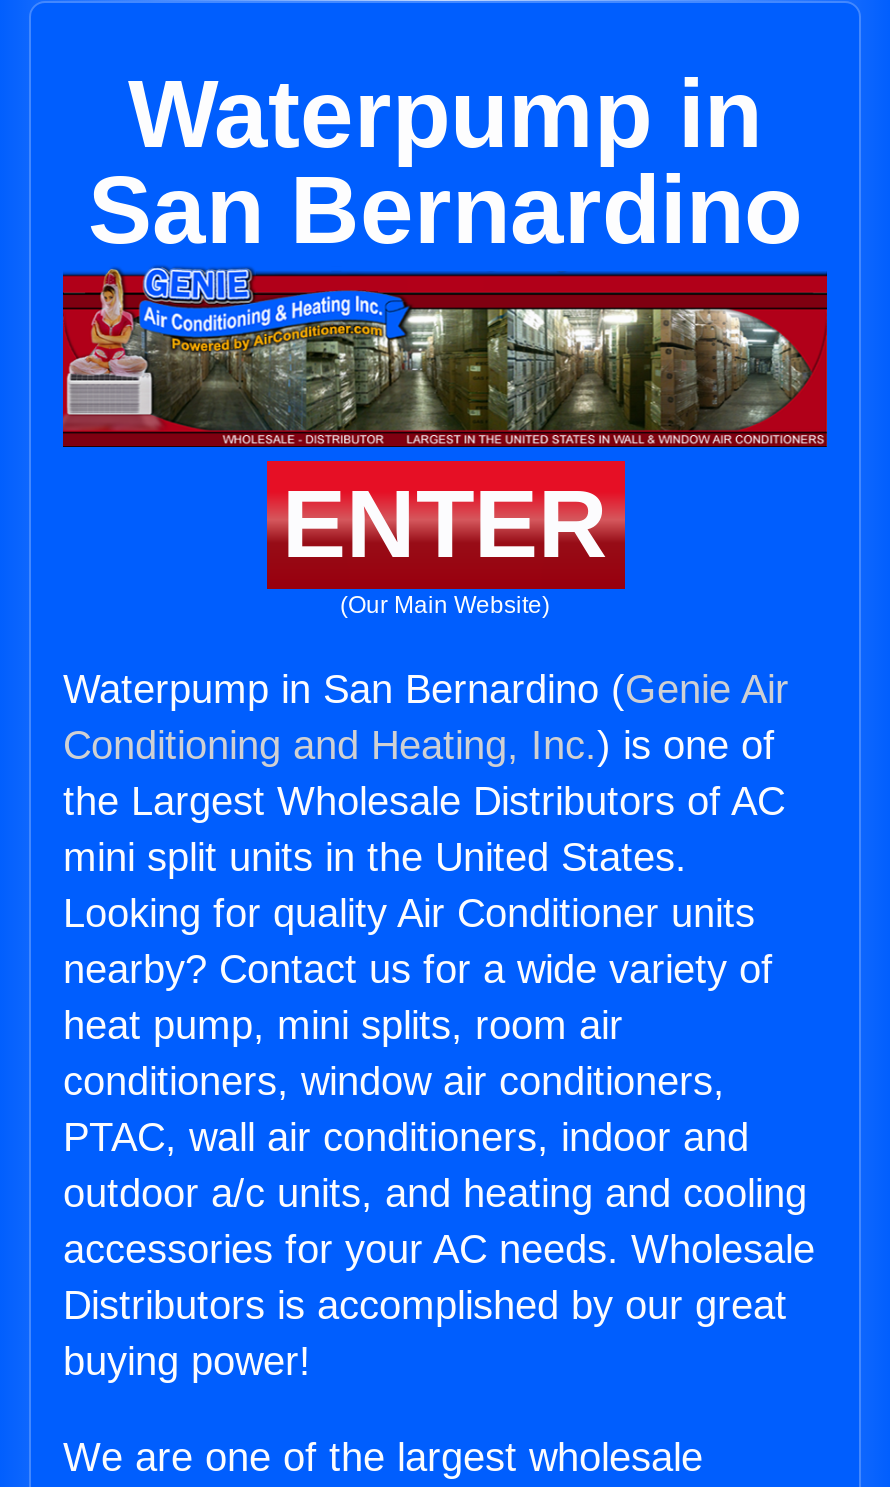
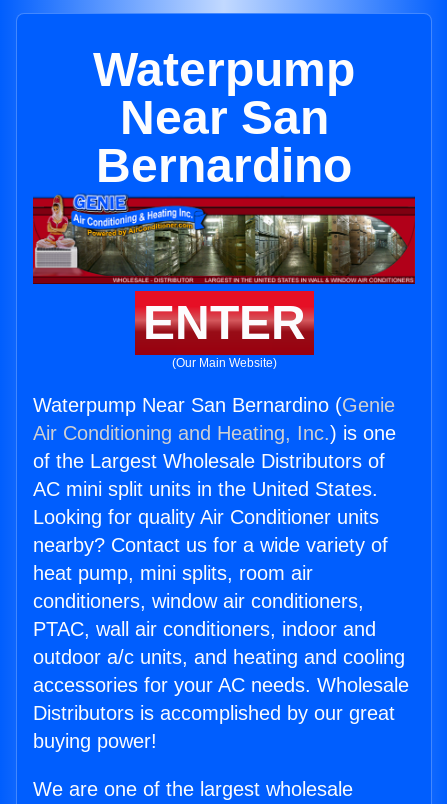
[88,61,802,263] Waterpump in | San Bernardino -> [93,43,355,192] Waterpump | Near San | Bernardino
[63,667,789,879] Waterpump in San Bernardino (Genie Air | Conditioning and Heating, Inc.) is one of | the Largest Wholesale Distributors of AC | mini split units in the United States. -> [33,394,396,500] Waterpump Near San Bernardino (Genie | Air Conditioning and Heating, Inc.) is one | of the Largest Wholesale Distributors of | AC mini split units in the United States.

